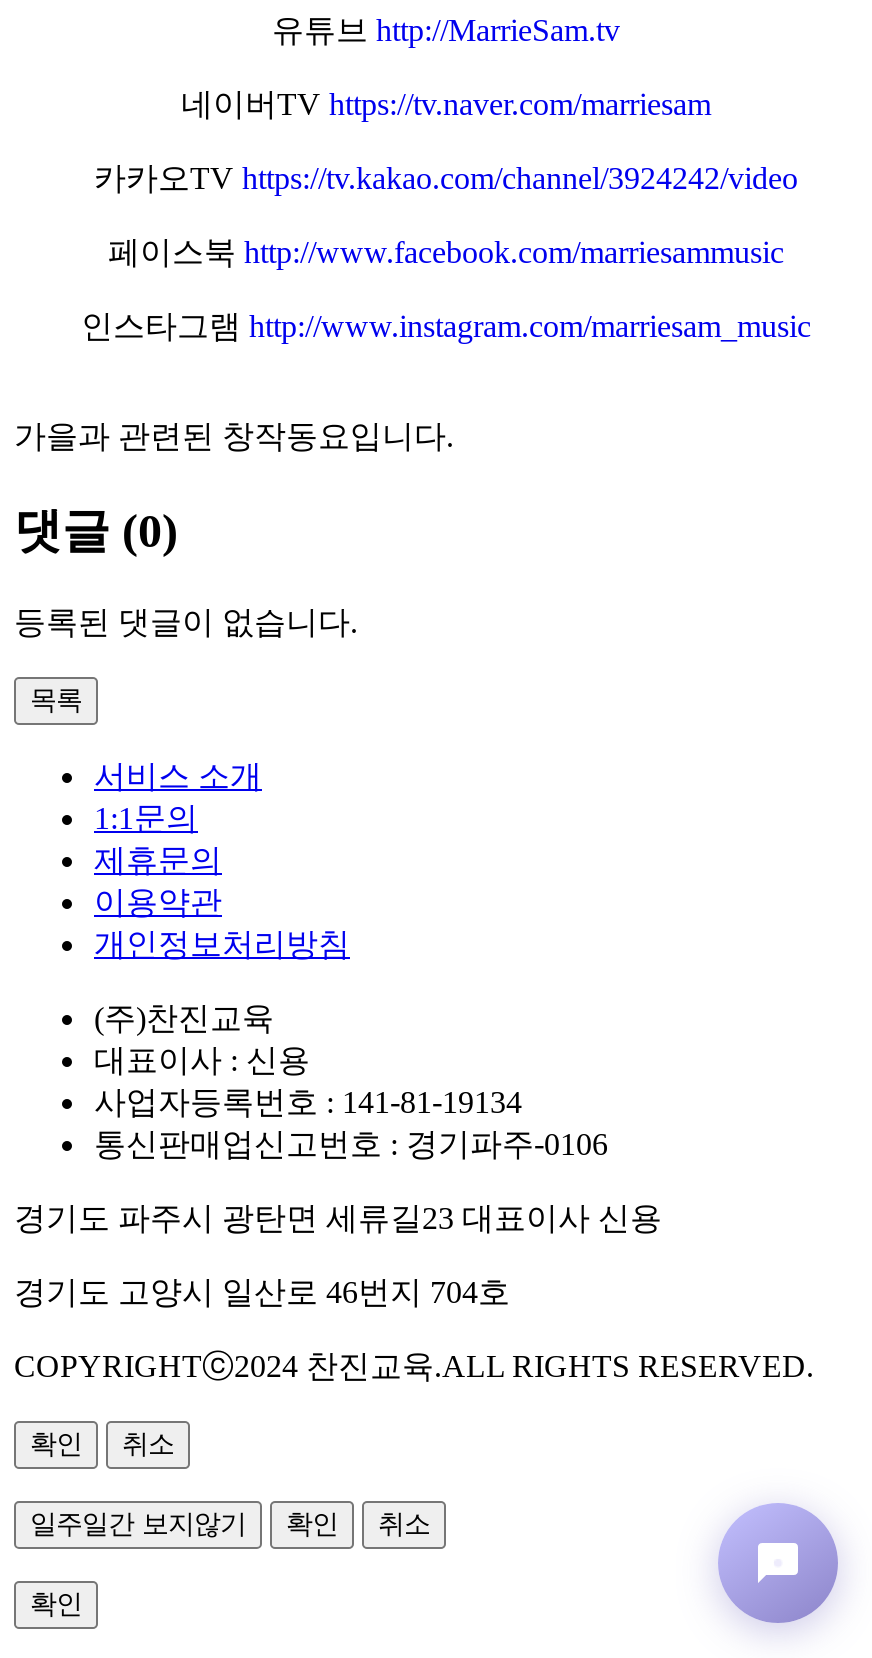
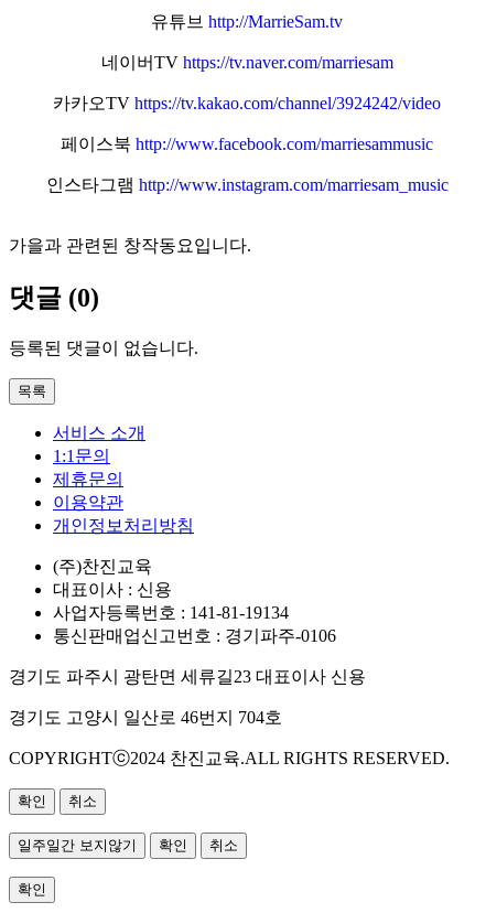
[710,1499,846,1639] [image] -> none

